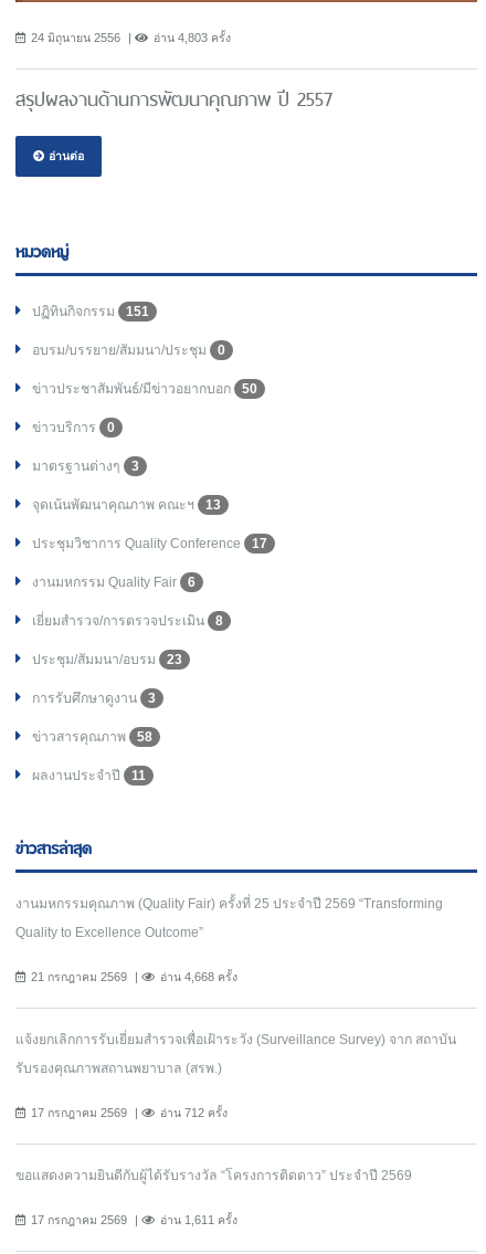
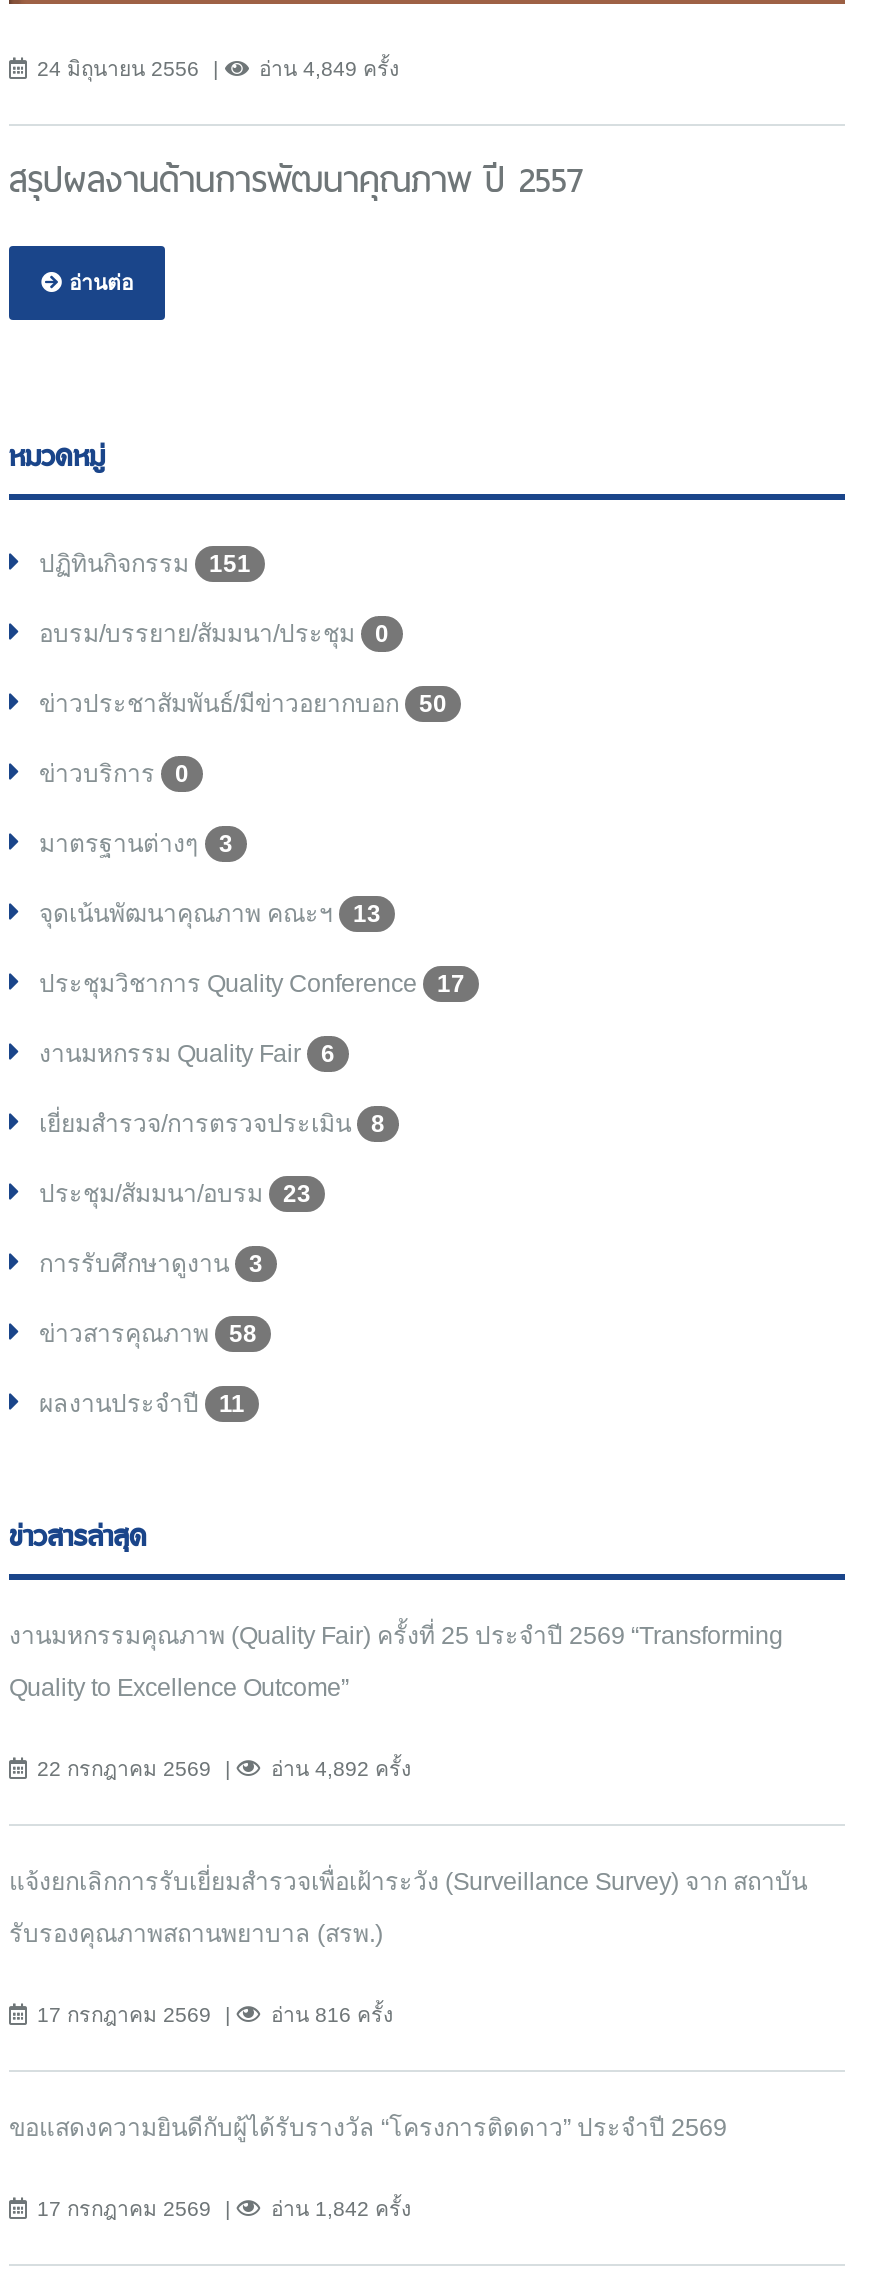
[154,31,231,44] อ่าน 4,803 ครั้ง -> [259,56,399,80] อ่าน 4,849 ครั้ง
[31,970,127,983] 21 กรกฎาคม 2569 -> [37,1756,211,1780] 22 กรกฎาคม 2569
[160,970,237,983] อ่าน 4,668 ครั้ง -> [271,1756,411,1780] อ่าน 4,892 ครั้ง
[160,1106,228,1119] อ่าน 712 ครั้ง -> [271,2002,393,2026] อ่าน 816 ครั้ง
[160,1213,237,1226] อ่าน 1,611 ครั้ง -> [271,2196,411,2220] อ่าน 1,842 ครั้ง

